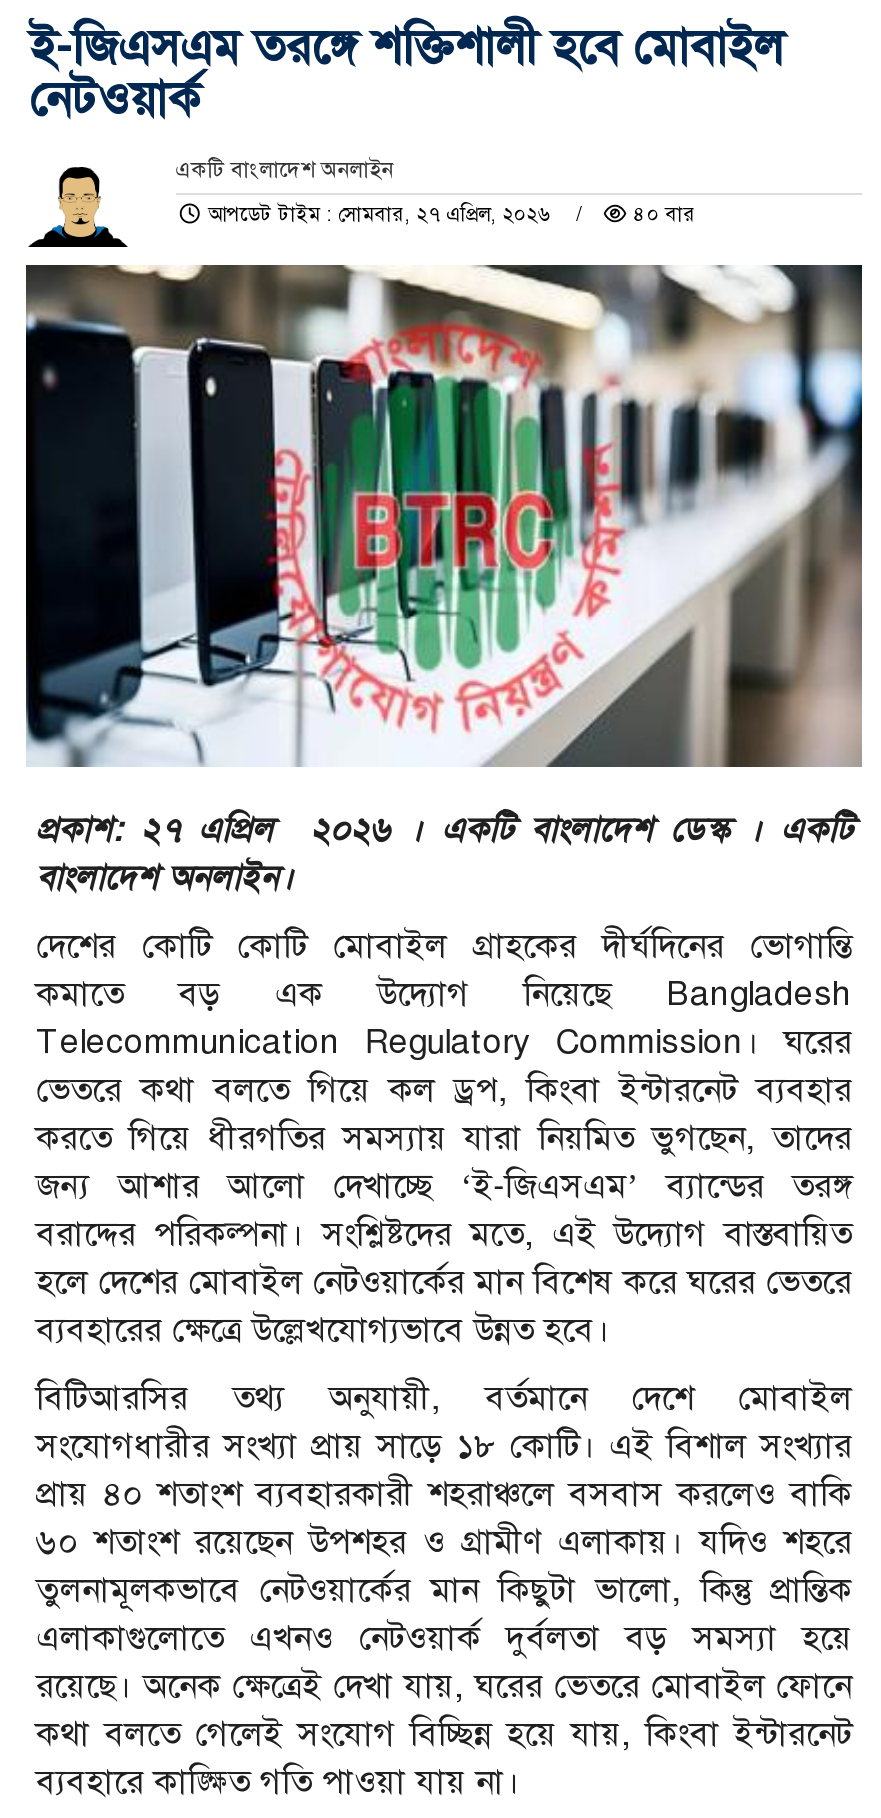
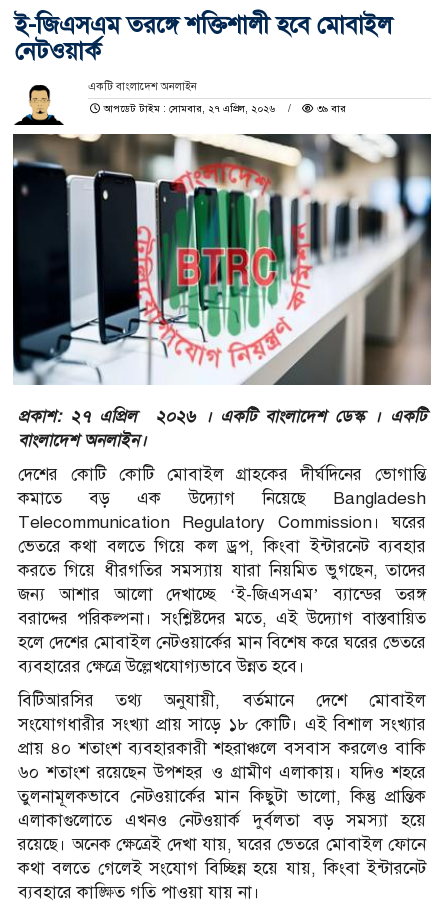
[627,201,695,227] ৪০ বার -> [314,102,346,115] ৩৯ বার

